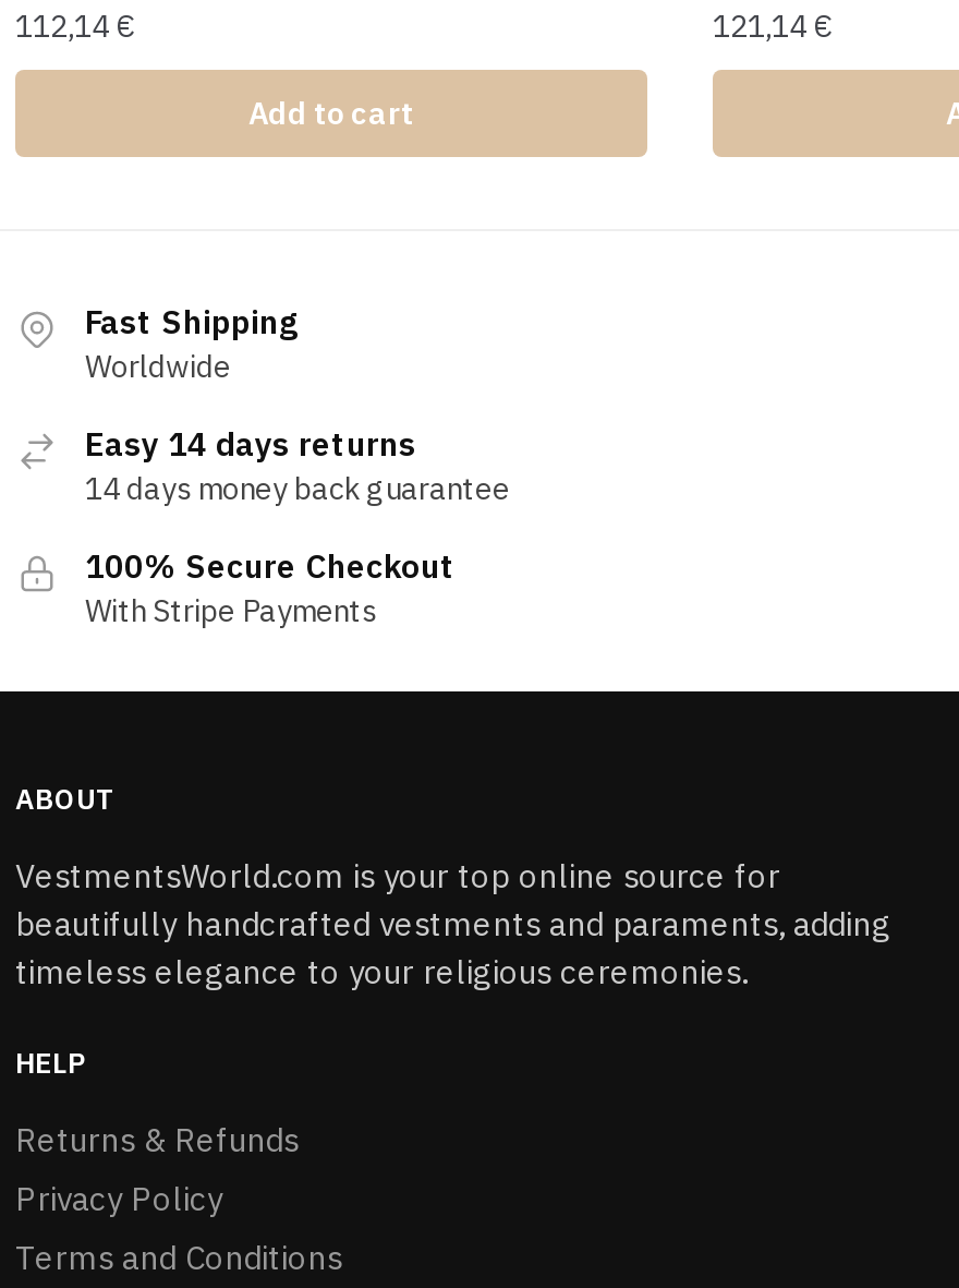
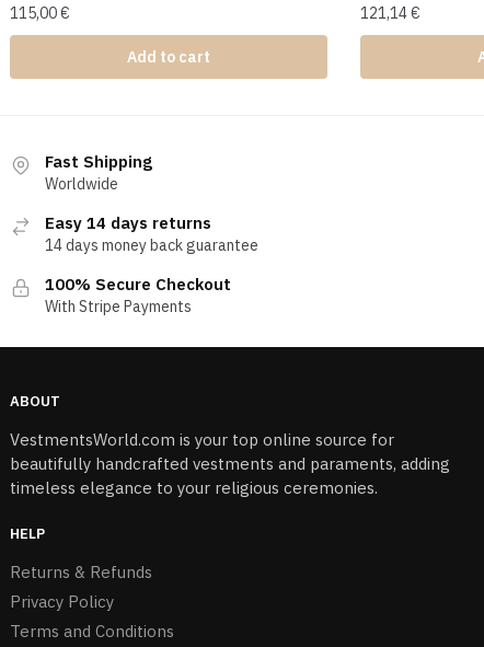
[15,7,135,47] 112,14 € -> [10,4,70,23] 115,00 €

